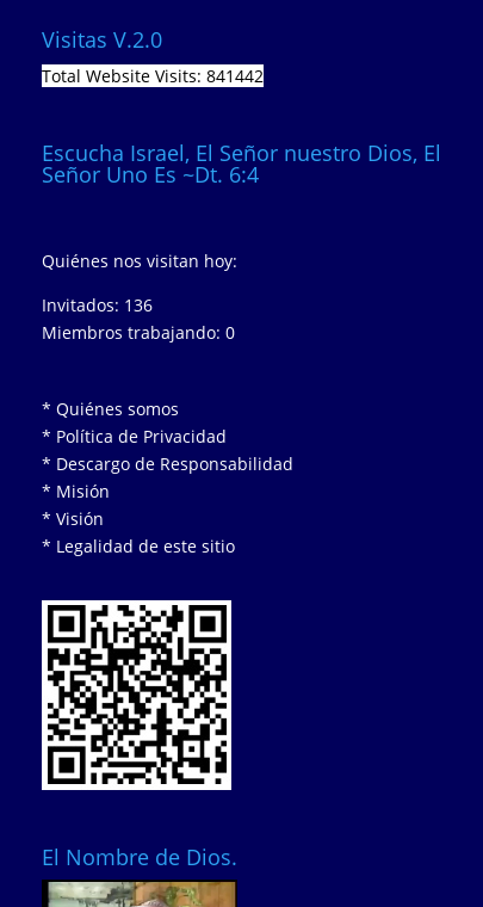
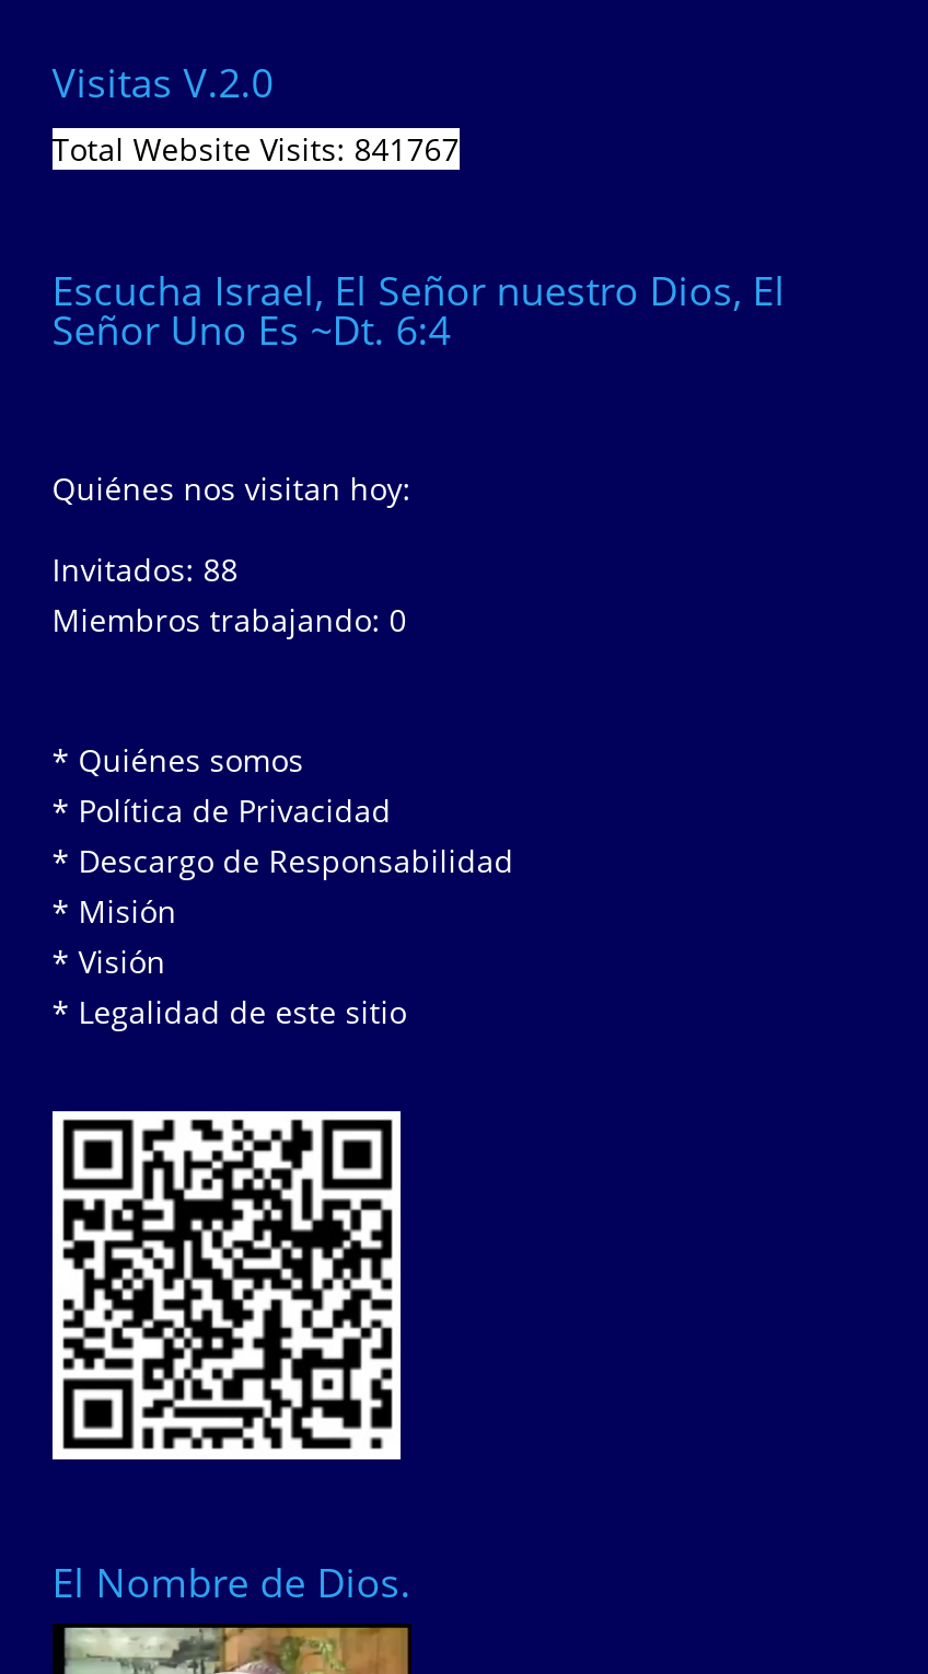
[42,65,263,87] Total Website Visits: 841442 -> [52,129,459,170] Total Website Visits: 841767
[42,293,152,316] Invitados: 136 -> [52,547,238,589] Invitados: 88

